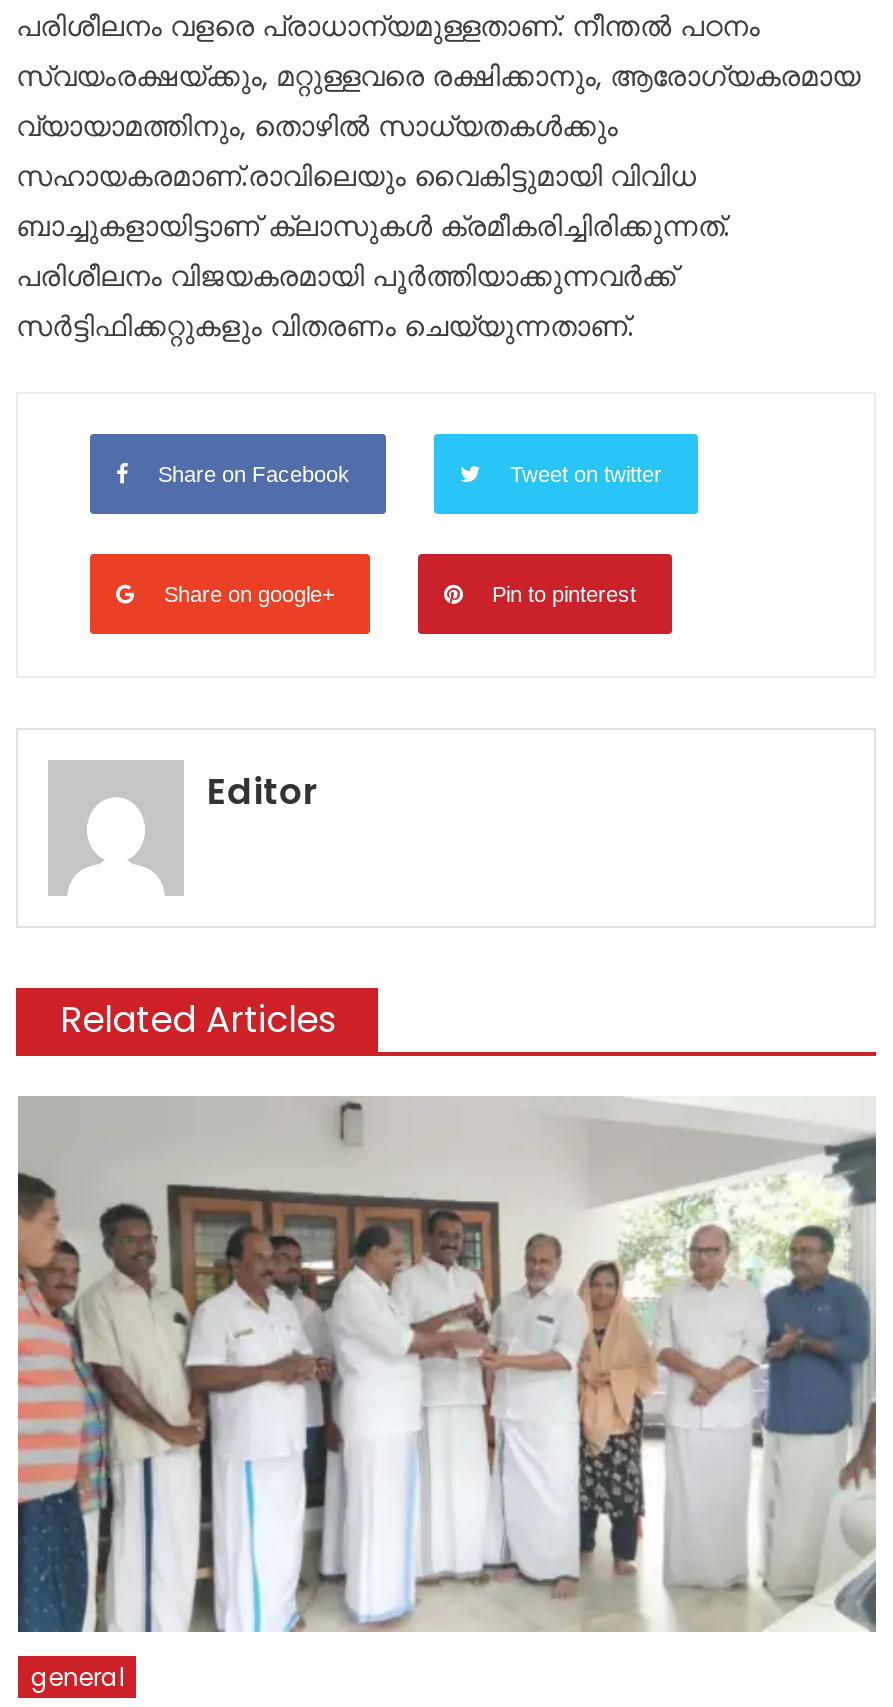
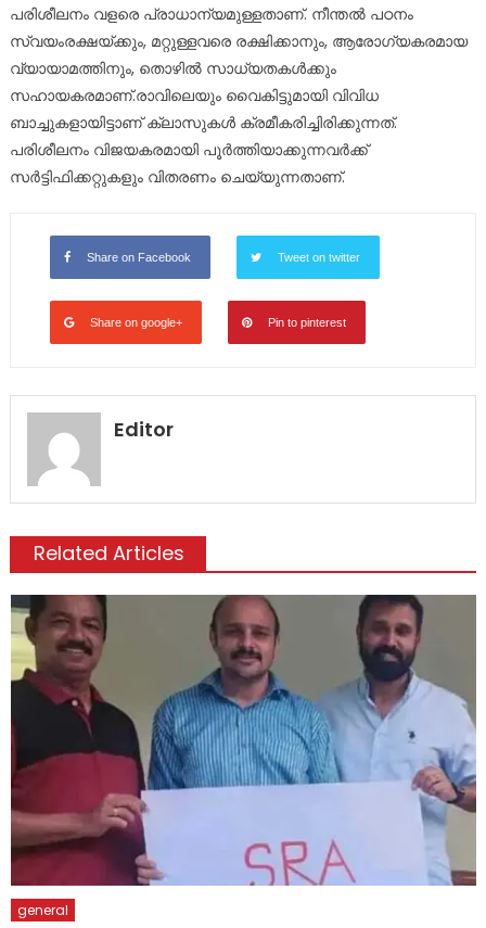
[16,1096,878,1634] [image] -> [10,594,476,887] [image]

